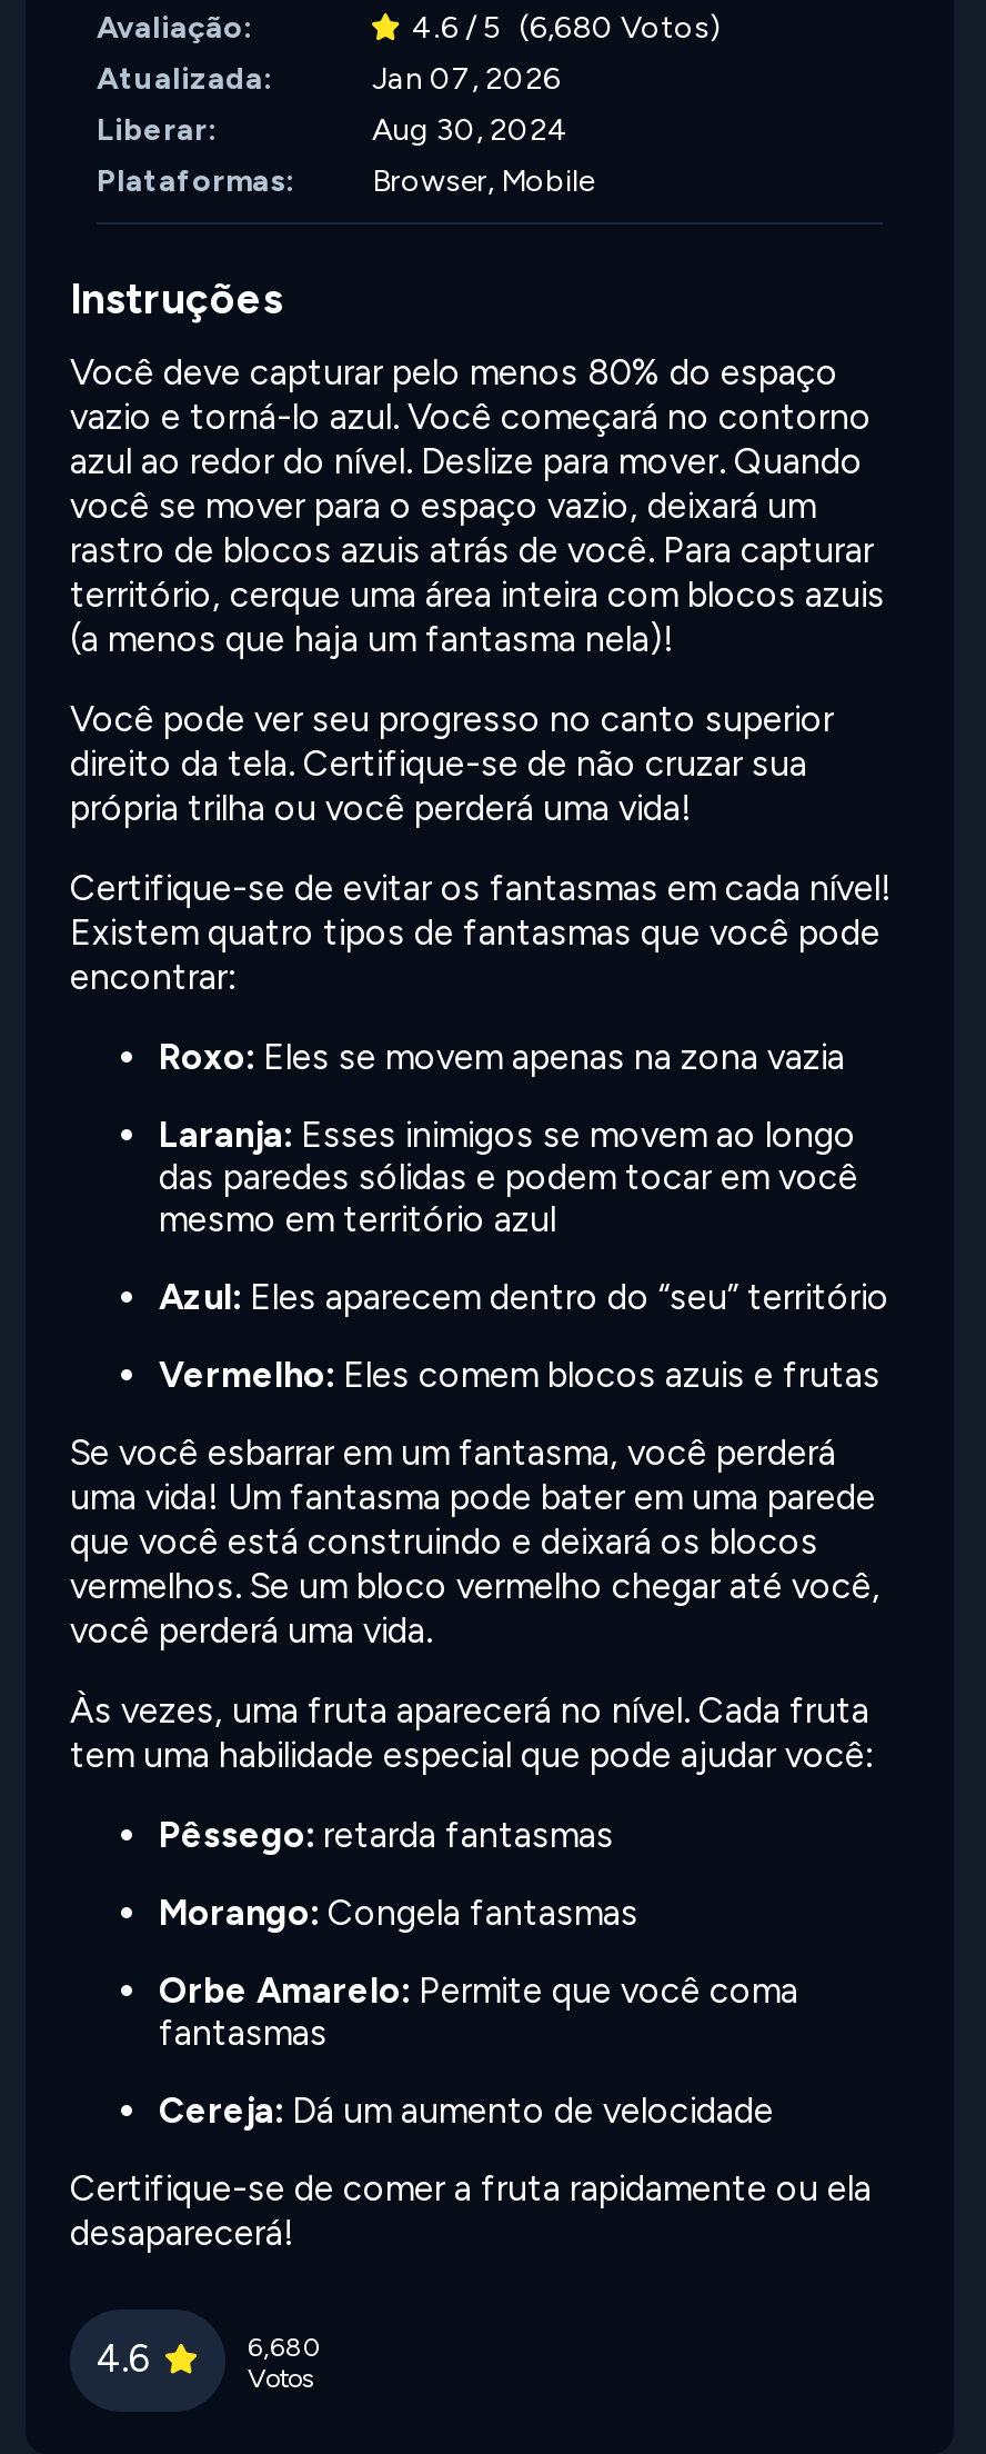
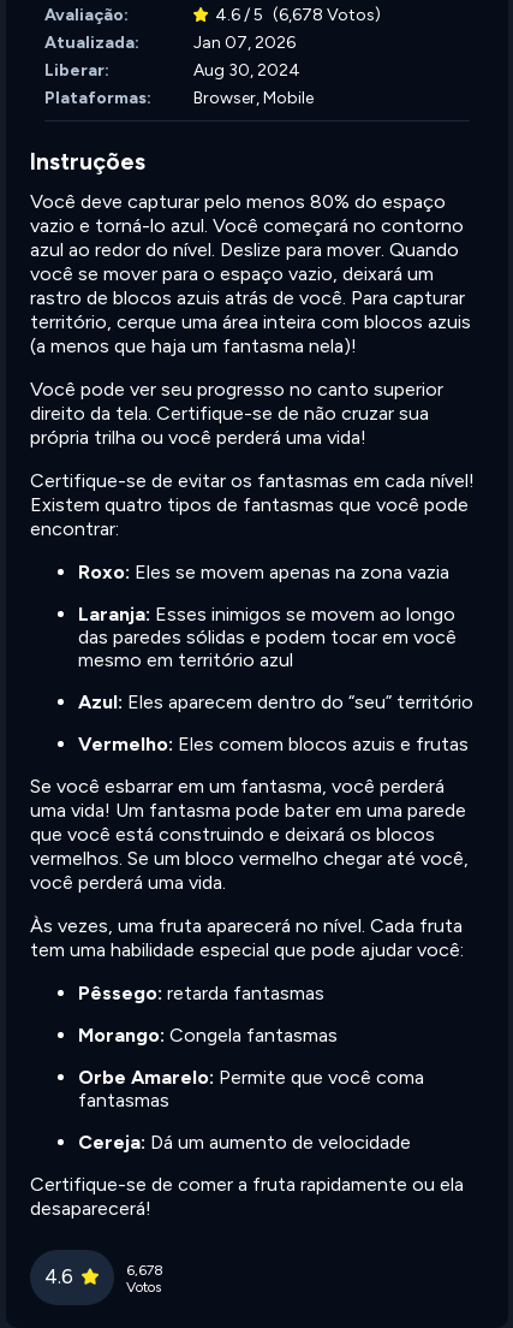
[412,9,721,46] 4.6 / 5 (6,680 Votos) -> [215,5,381,25] 4.6 / 5 (6,678 Votos)
[248,2332,323,2363] 6,680 -> [126,1262,163,1279] 6,678

